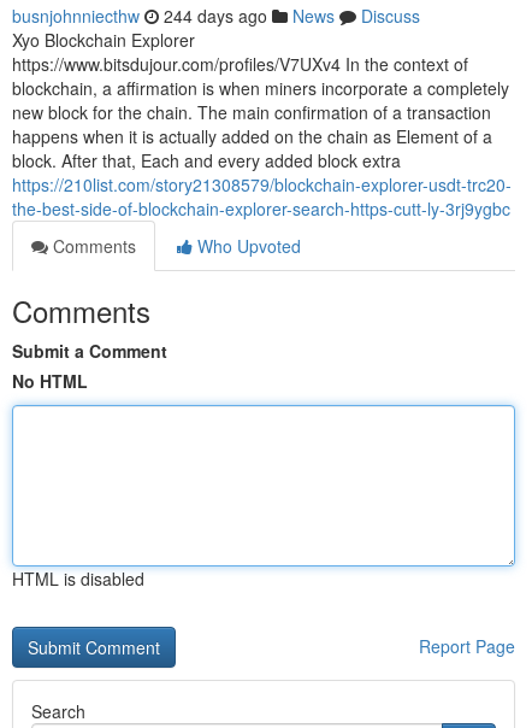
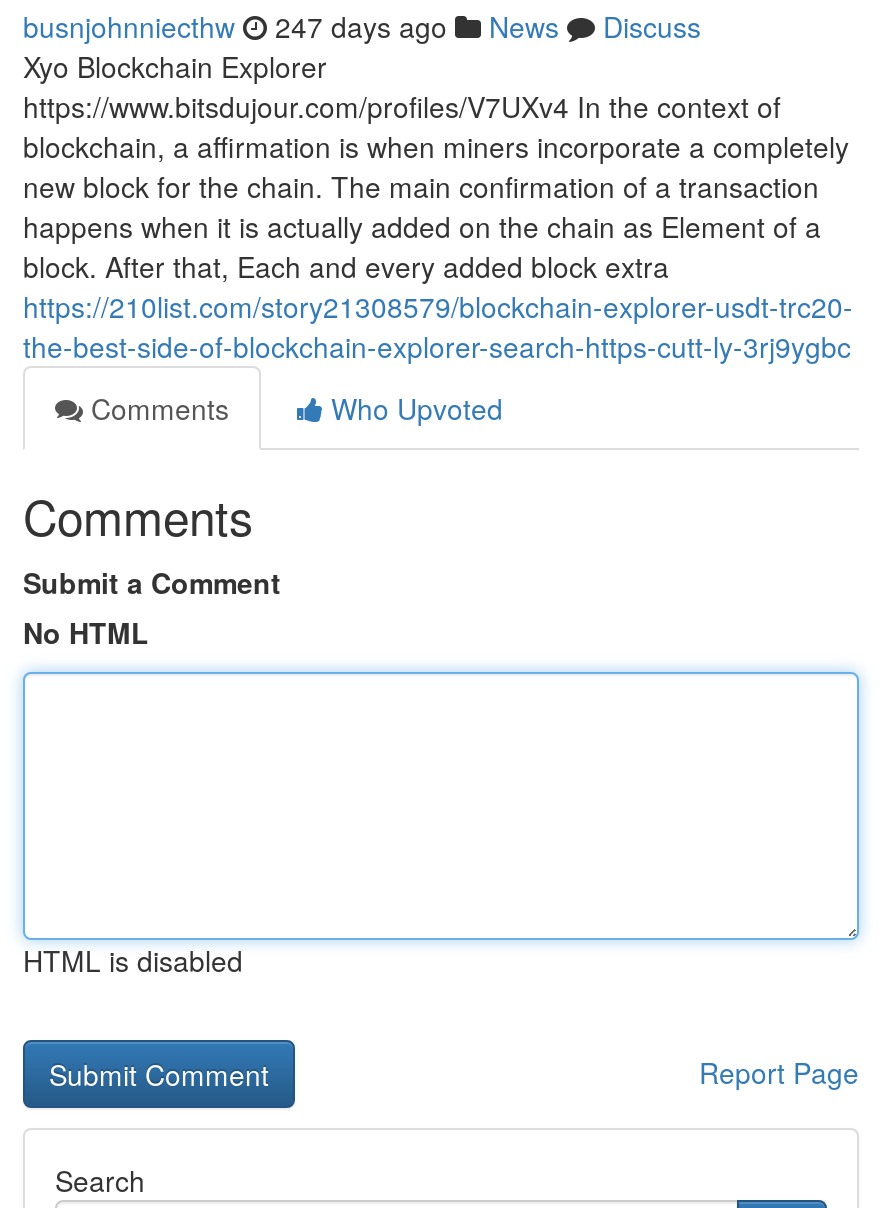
[12,4,420,28] busnjohnniecthw 244 days ago News Discuss -> [23,6,701,46] busnjohnniecthw 247 days ago News Discuss

